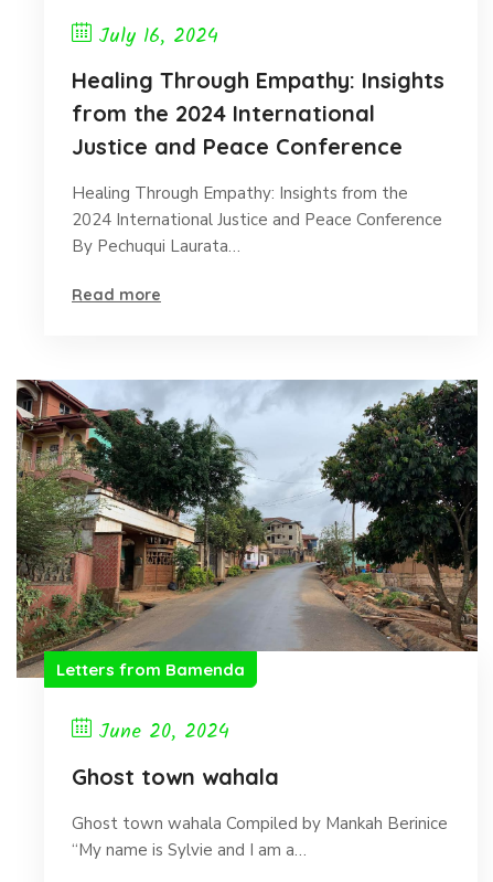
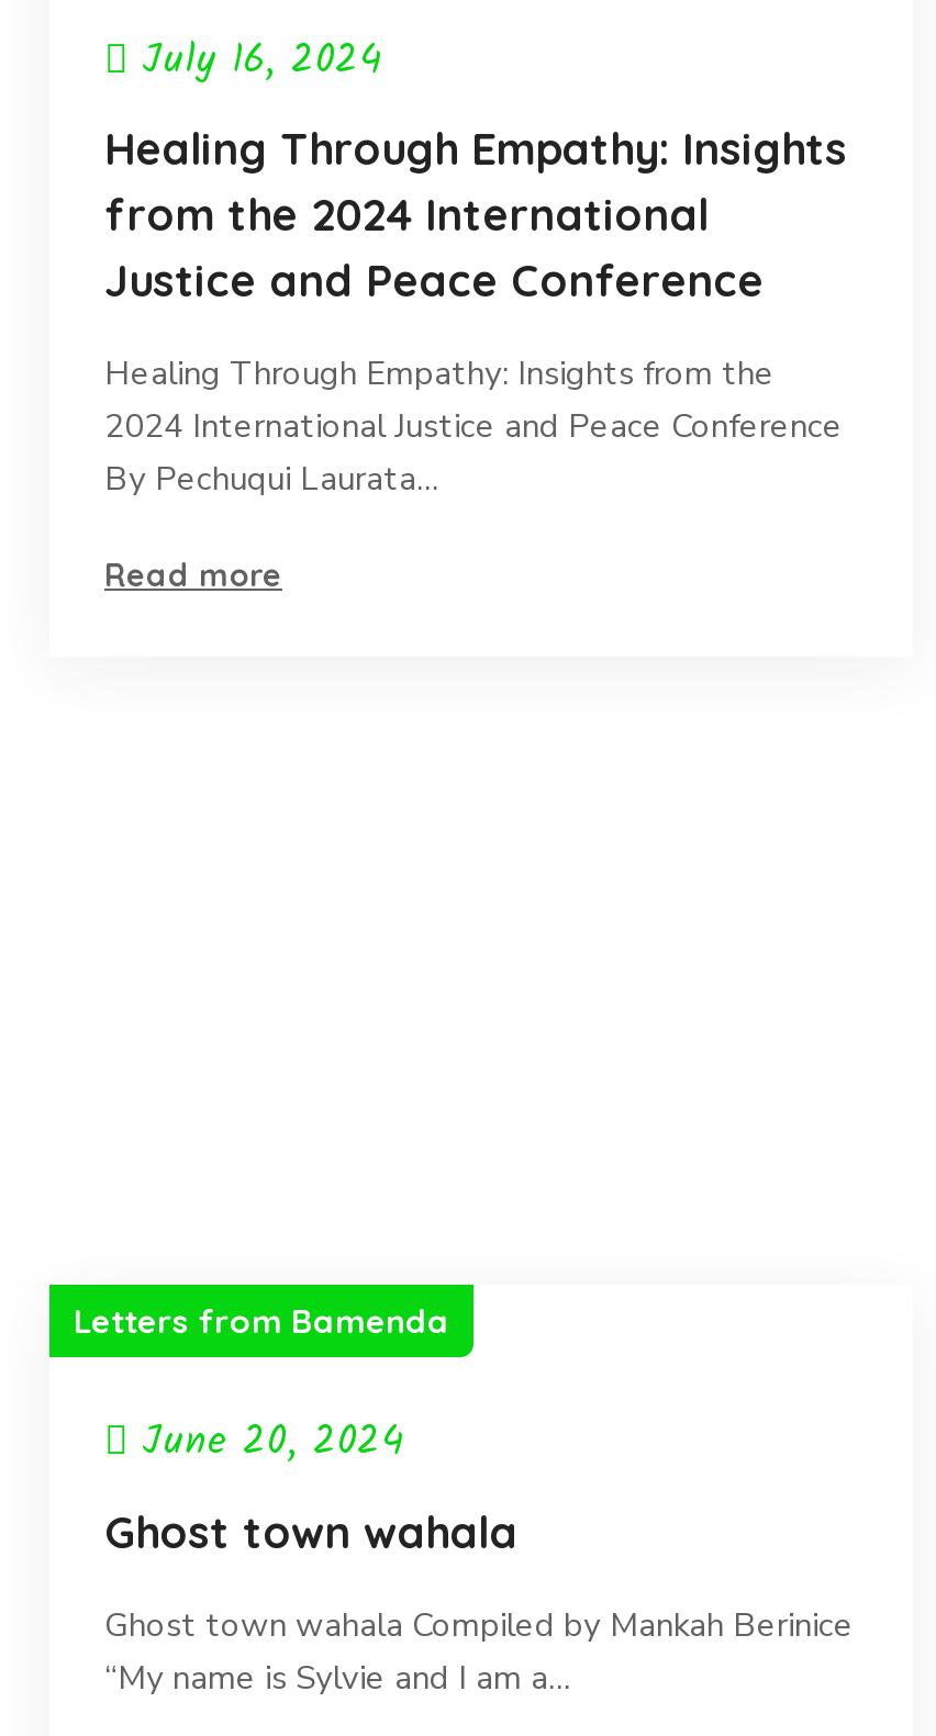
[15,379,479,679] [image] -> none

